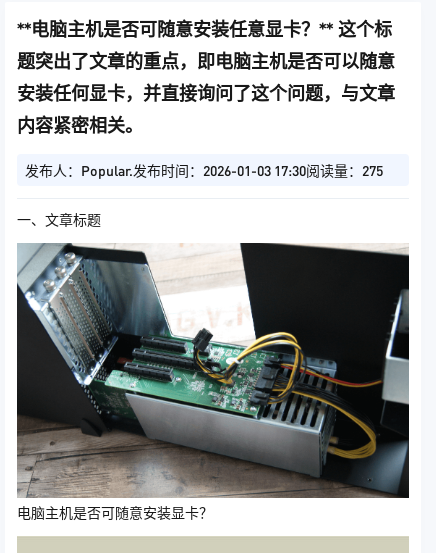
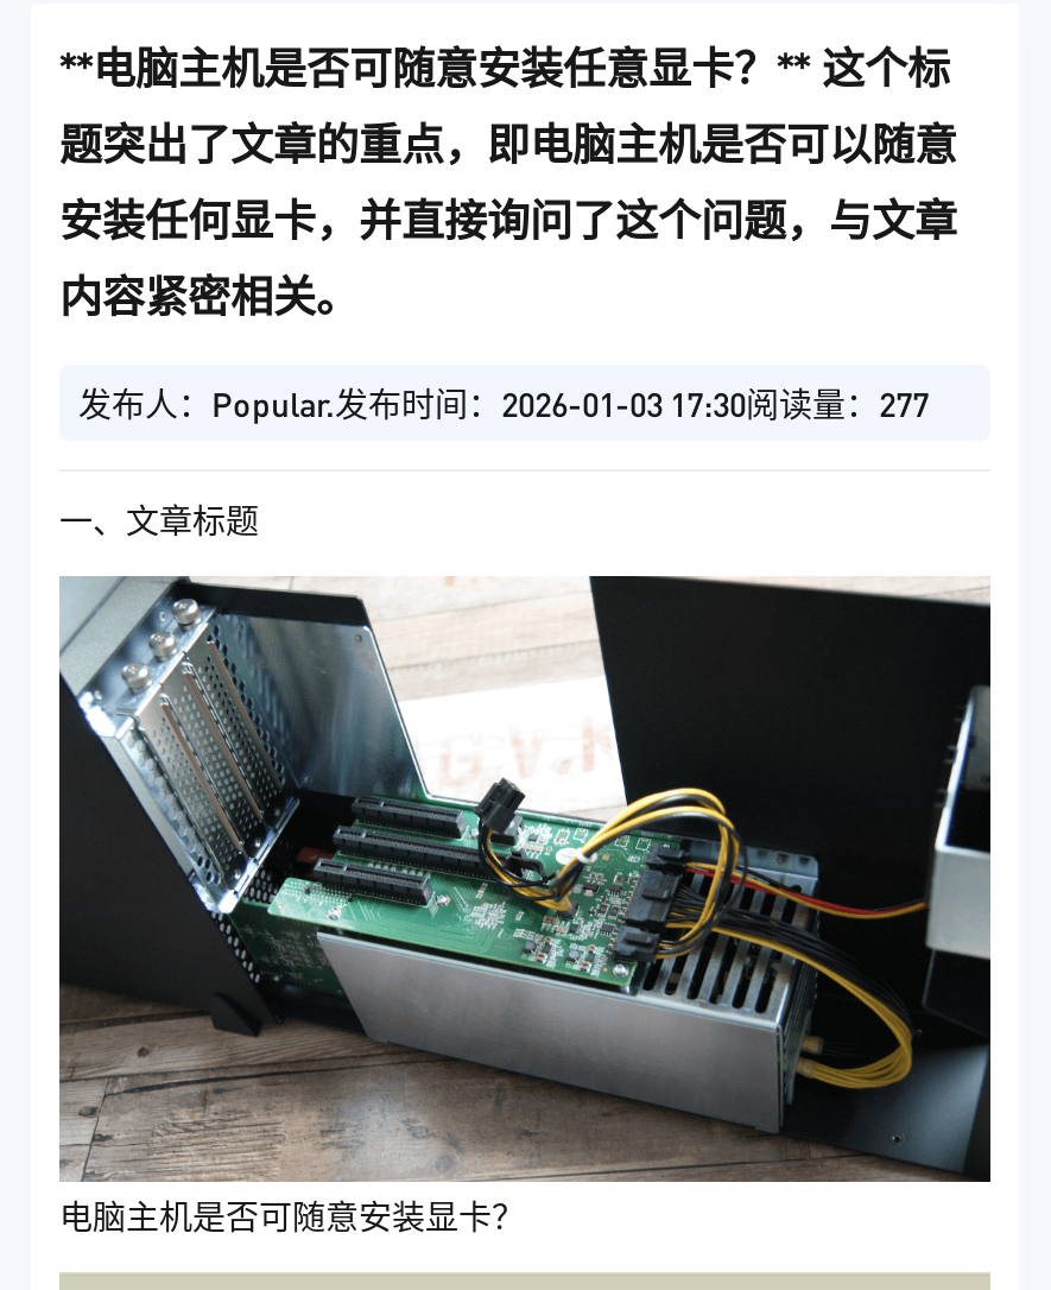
[25,161,383,179] 发布人：Popular.发布时间：2026-01-03 17:30阅读量：275 -> [78,381,929,424] 发布人：Popular.发布时间：2026-01-03 17:30阅读量：277

